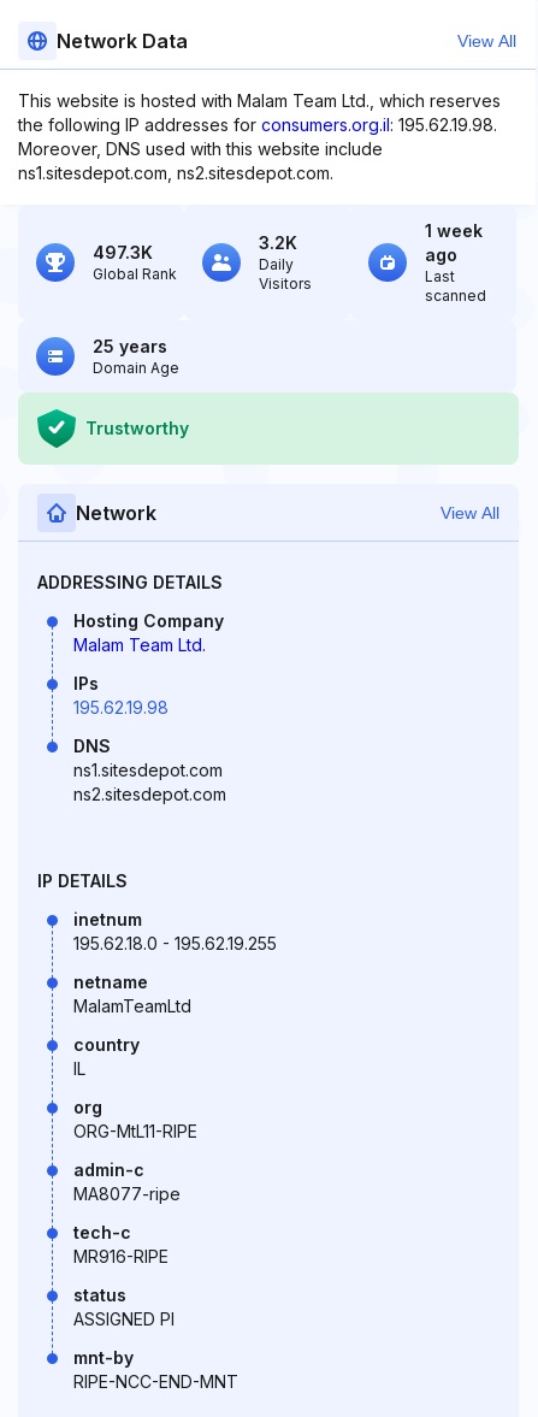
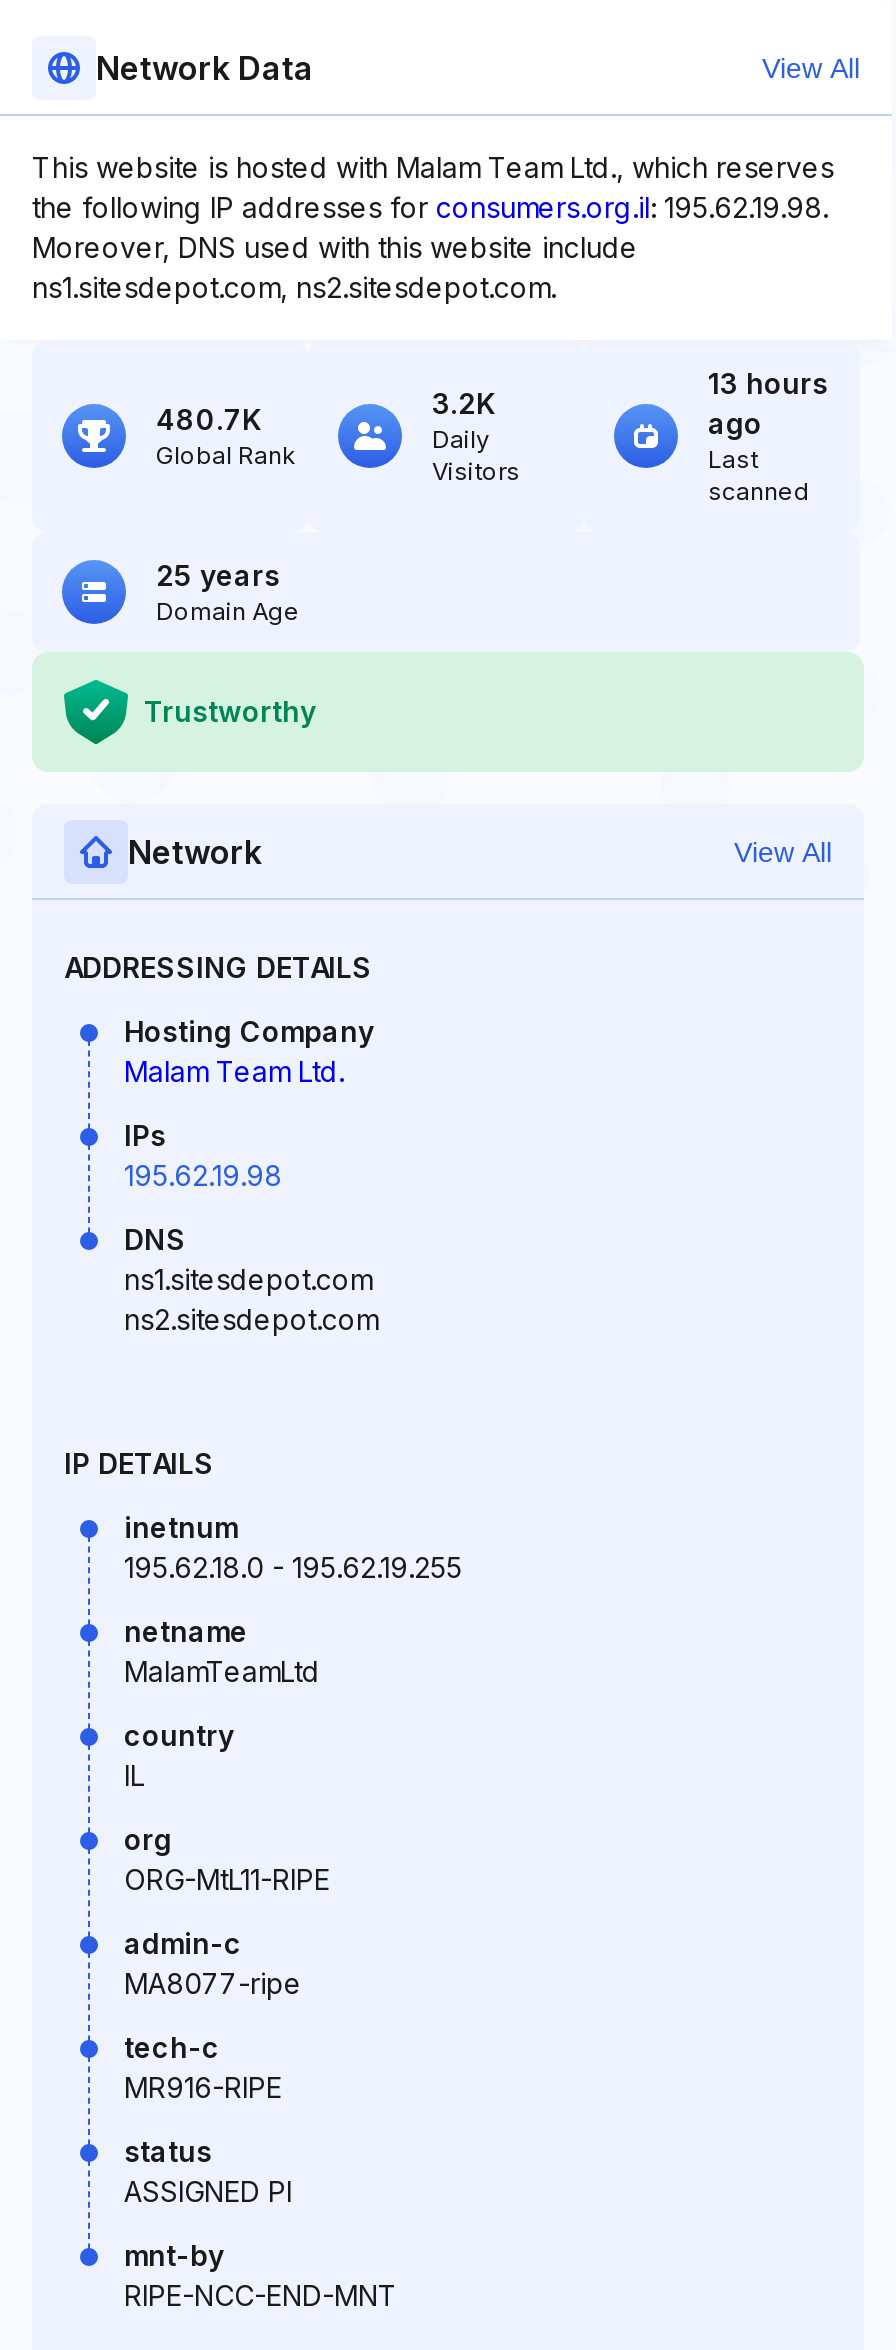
[425,220,483,241] 1 week -> [708,366,828,400] 13 hours
[93,242,153,262] 497.3K -> [156,402,262,436] 480.7K

